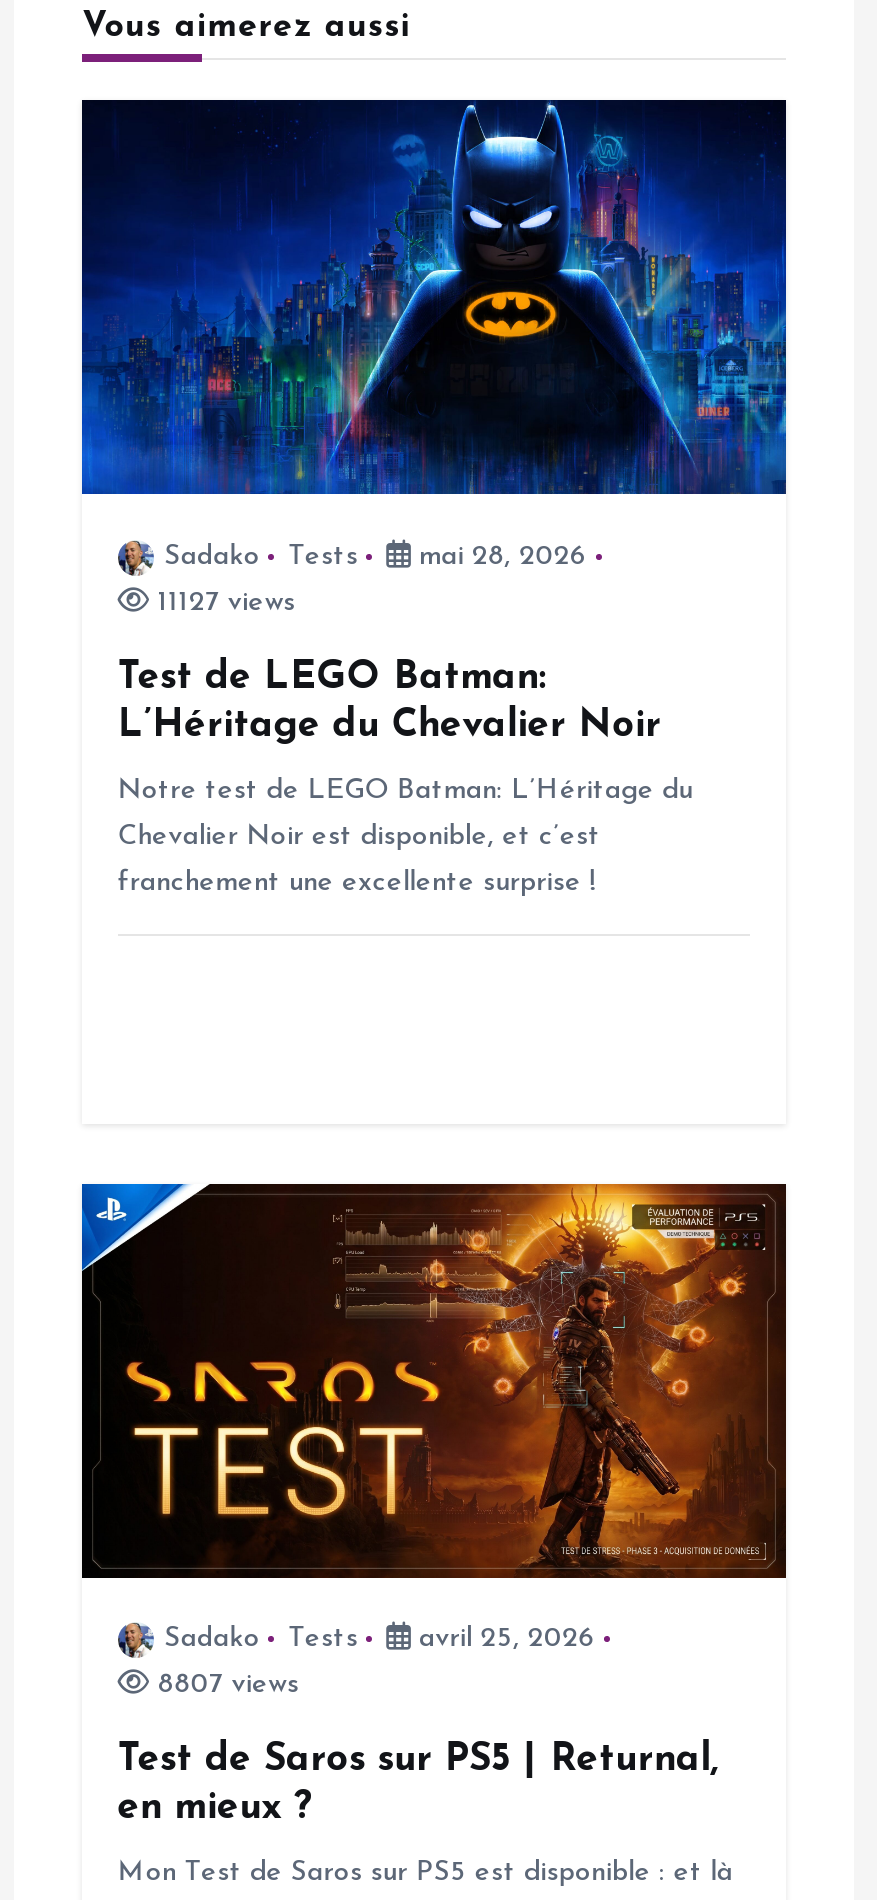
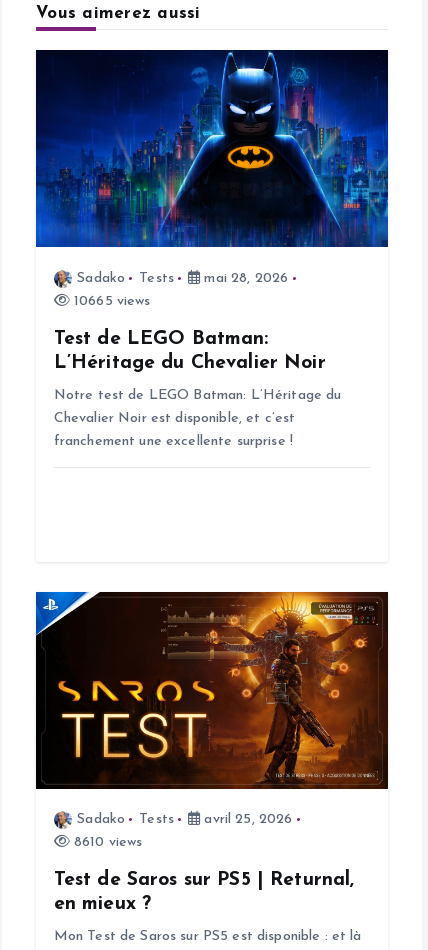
[150,587,295,617] 11127 views -> [70,294,151,309] 10665 views
[150,1670,299,1700] 8807 views -> [70,835,142,850] 8610 views

